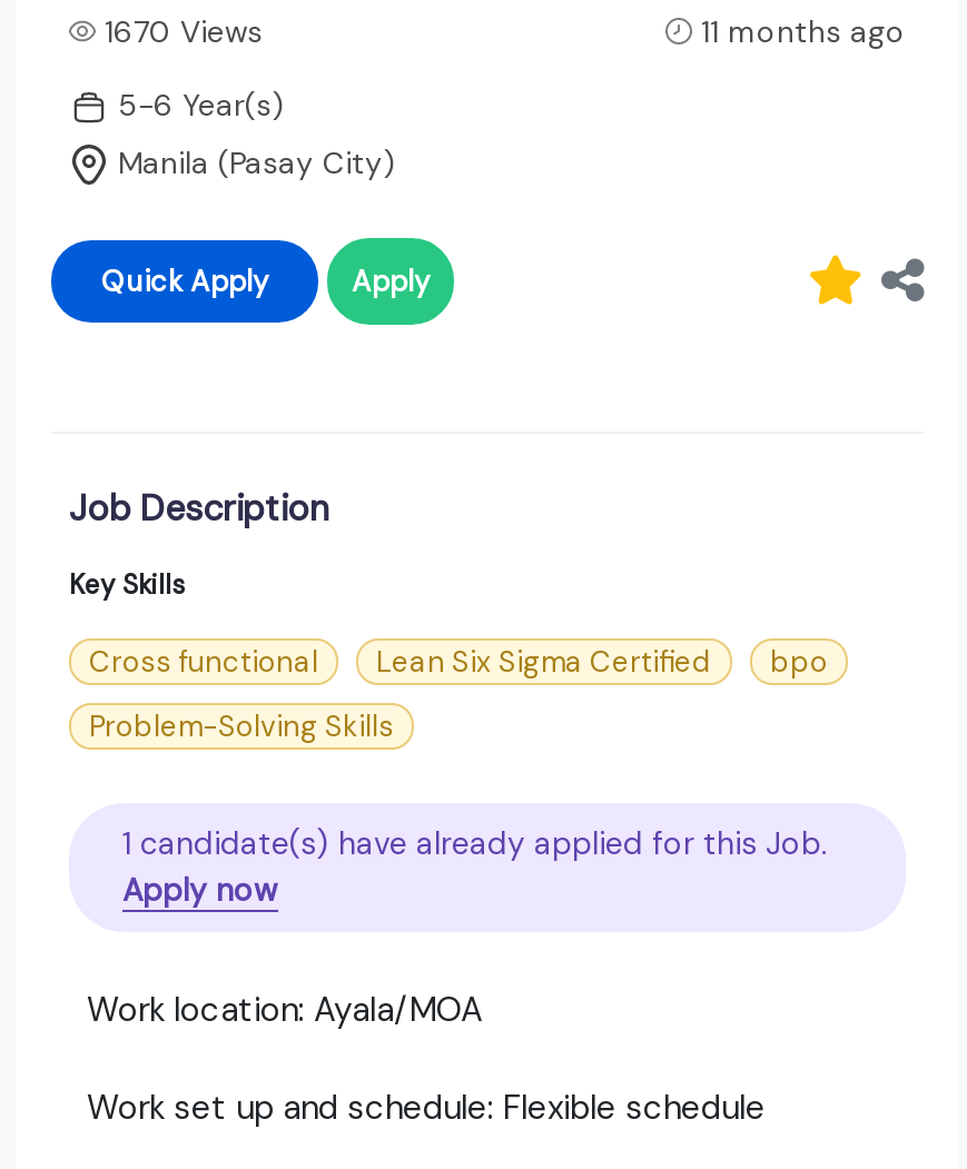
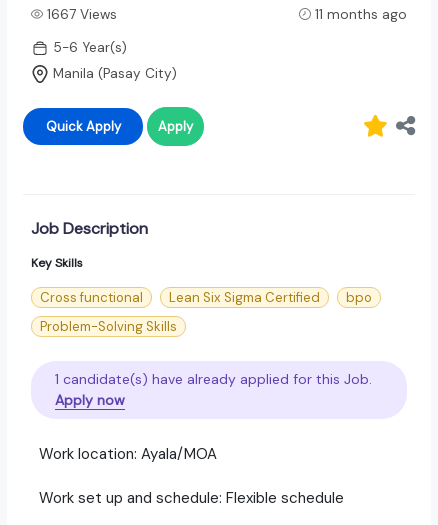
[105,13,263,51] 1670 Views -> [47,6,117,23] 1667 Views

